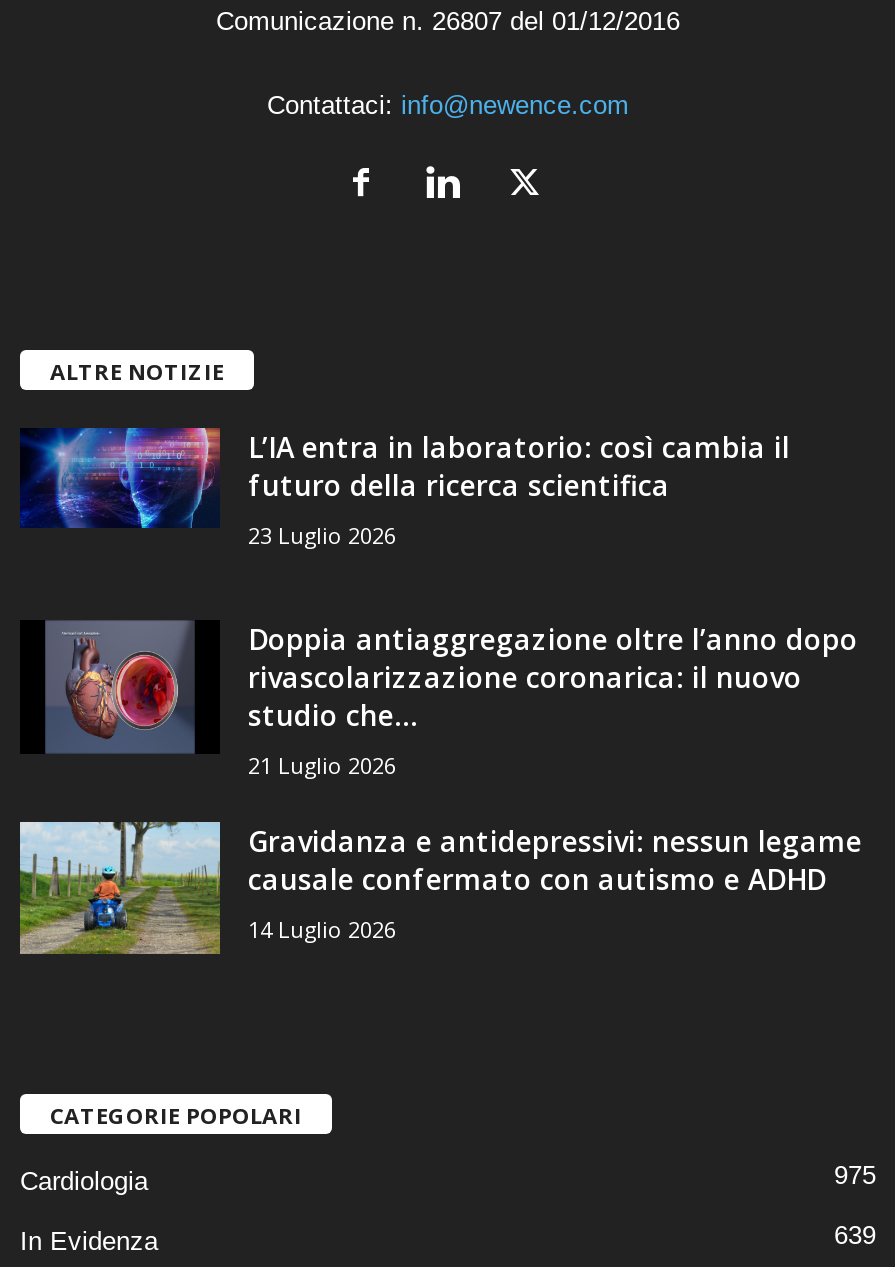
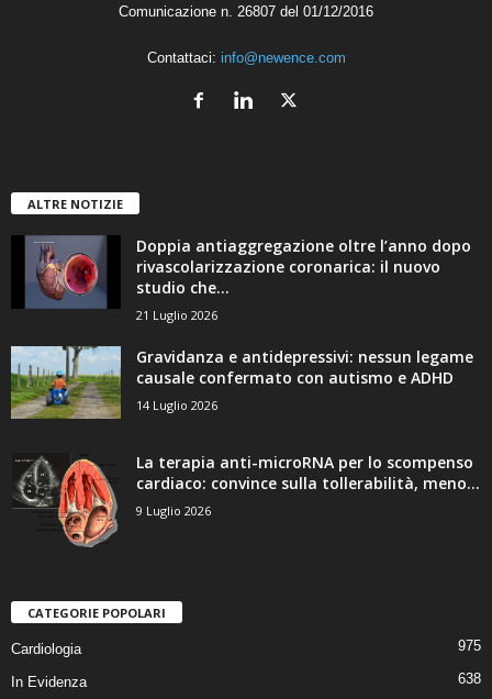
[20,426,790,560] [image] | L’IA entra in laboratorio: così cambia il | futuro della ricerca scientifica | 23 Luglio 2026 -> none
moved [56,620,862,944] -> [31,235,473,413]: [image] | Doppia antiaggregazione oltre l’anno dopo | rivascolarizzazione coronarica: il nuovo | studio che... | 21 Luglio 2026 | Gravidanza e antidepressivi: nessun legame | causale confermato con autismo e ADHD | 14 Luglio 2026
none -> [11,452,480,548] [image] | La terapia anti-microRNA per lo scompenso | cardiaco: convince sulla tollerabilità, meno... | 9 Luglio 2026
[834,1220,876,1250] 639 -> [458,671,481,687] 638

